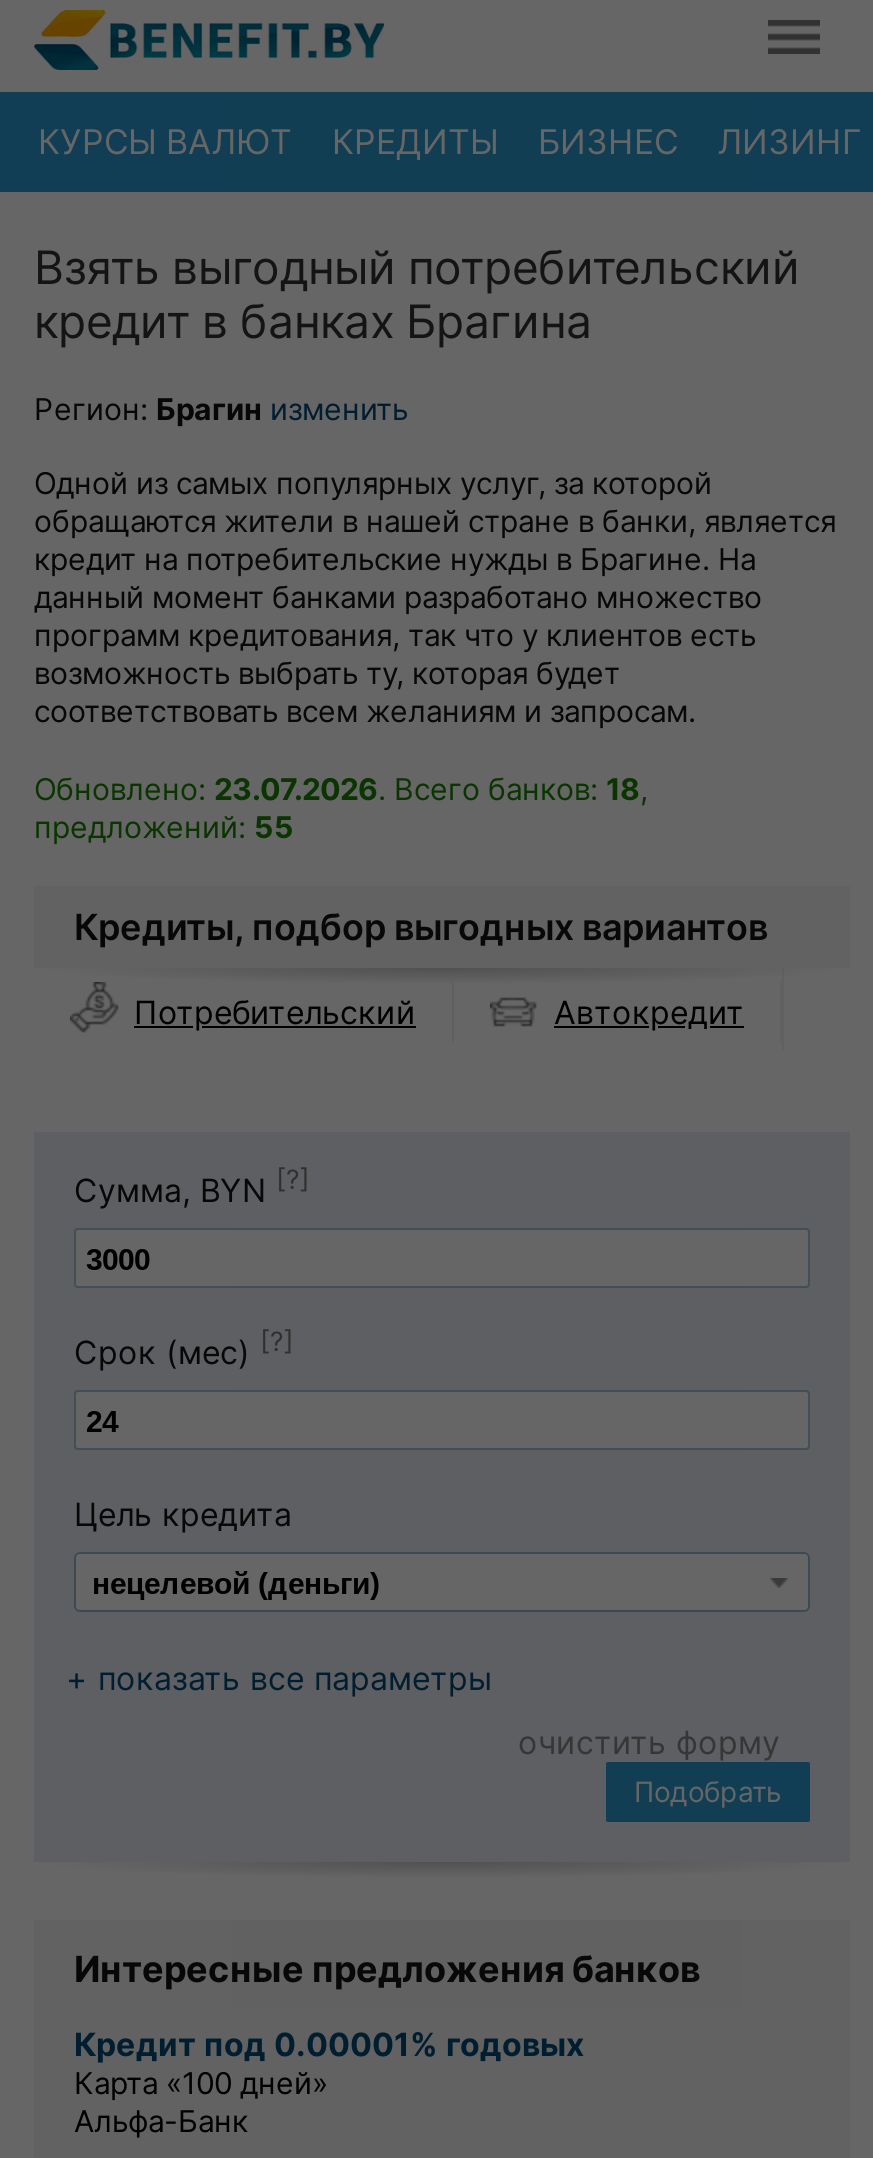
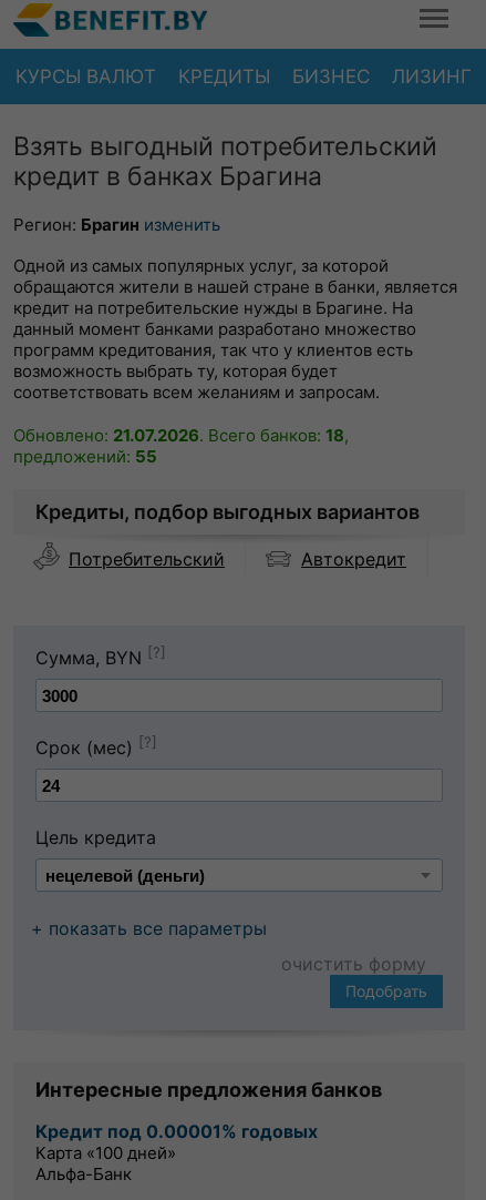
[34,770,648,808] Обновлено: 23.07.2026. Всего банков: 18, -> [13,425,349,446] Обновлено: 21.07.2026. Всего банков: 18,

